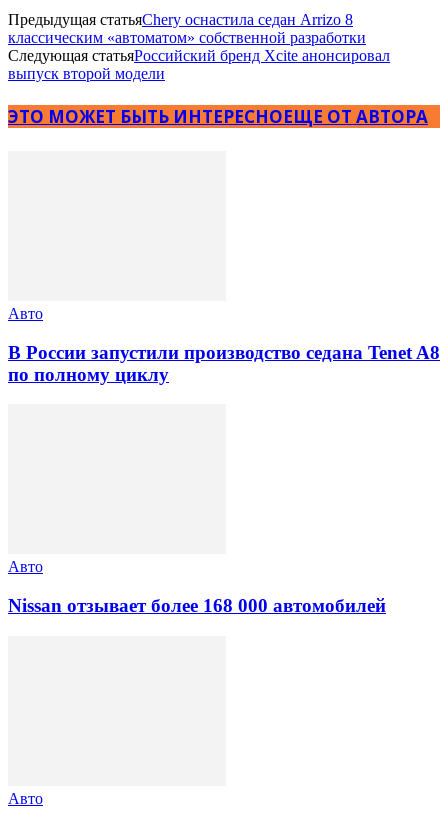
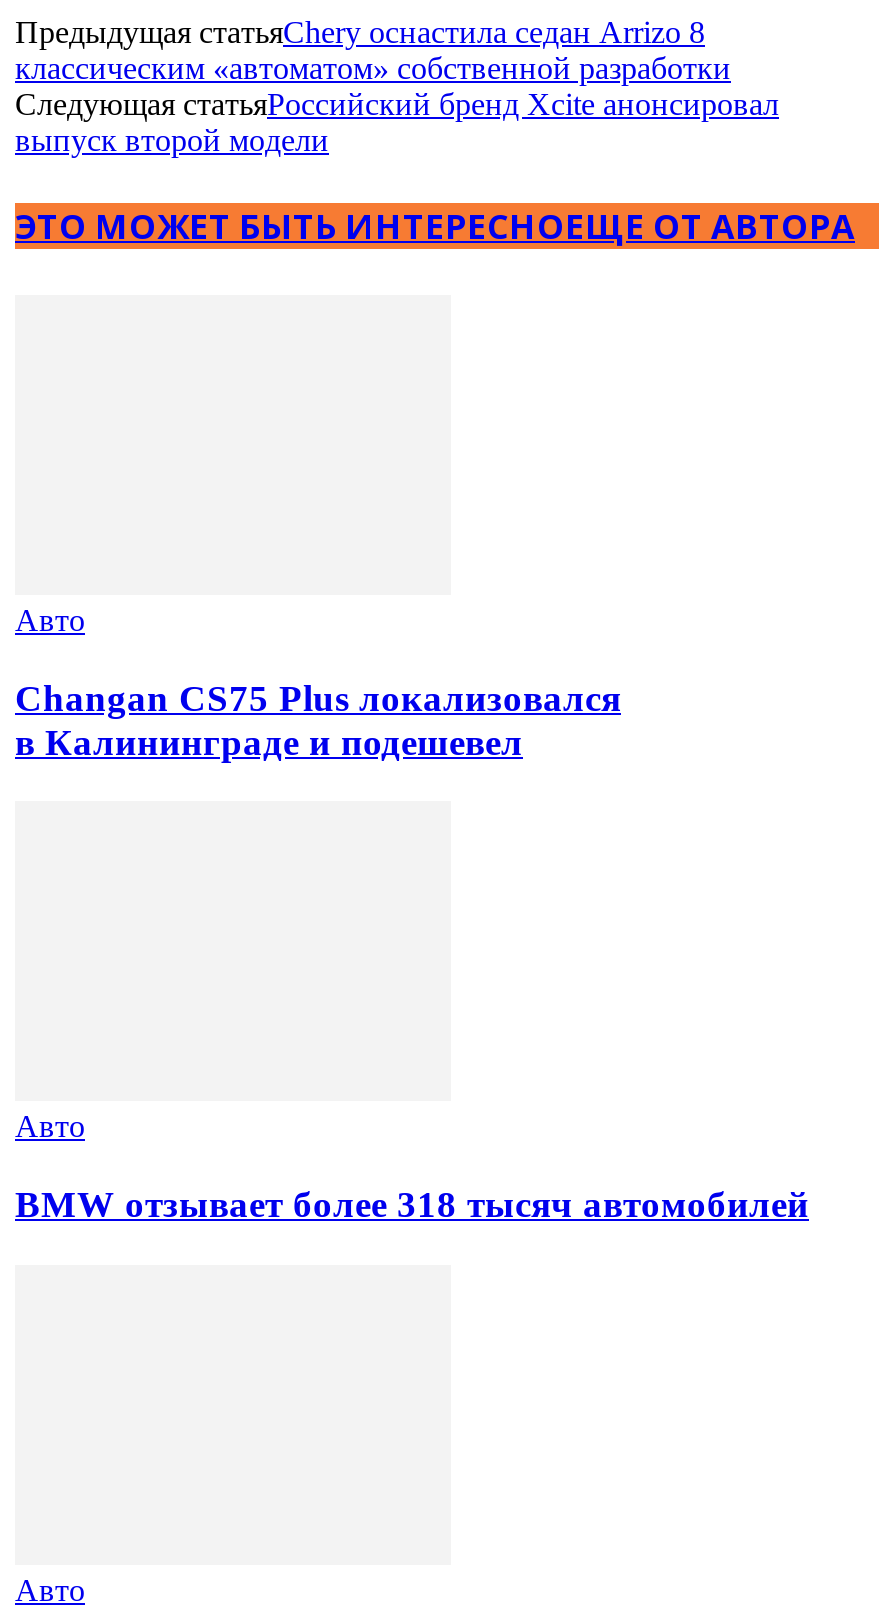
[8,342,440,385] В России запустили производство седана Tenet A8 | по полному циклу -> [15,677,621,763] Changan CS75 Plus локализовался | в Калининграде и подешевел
[8,595,386,616] Nissan отзывает более 168 000 автомобилей -> [15,1183,809,1225] BMW отзывает более 318 тысяч автомобилей

